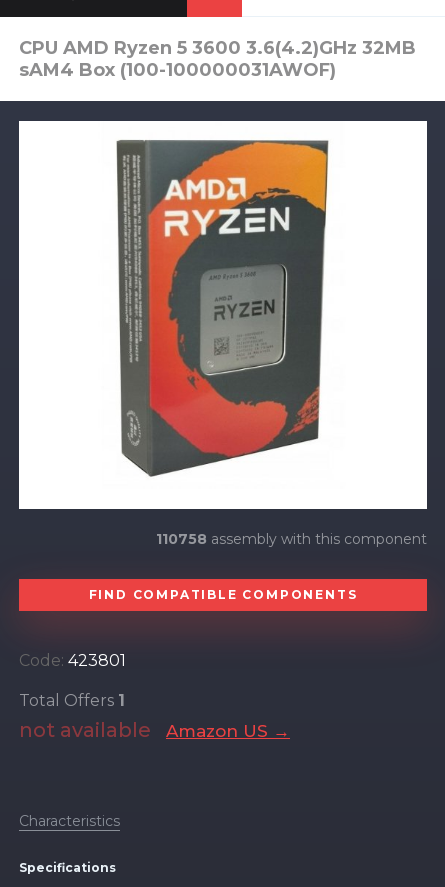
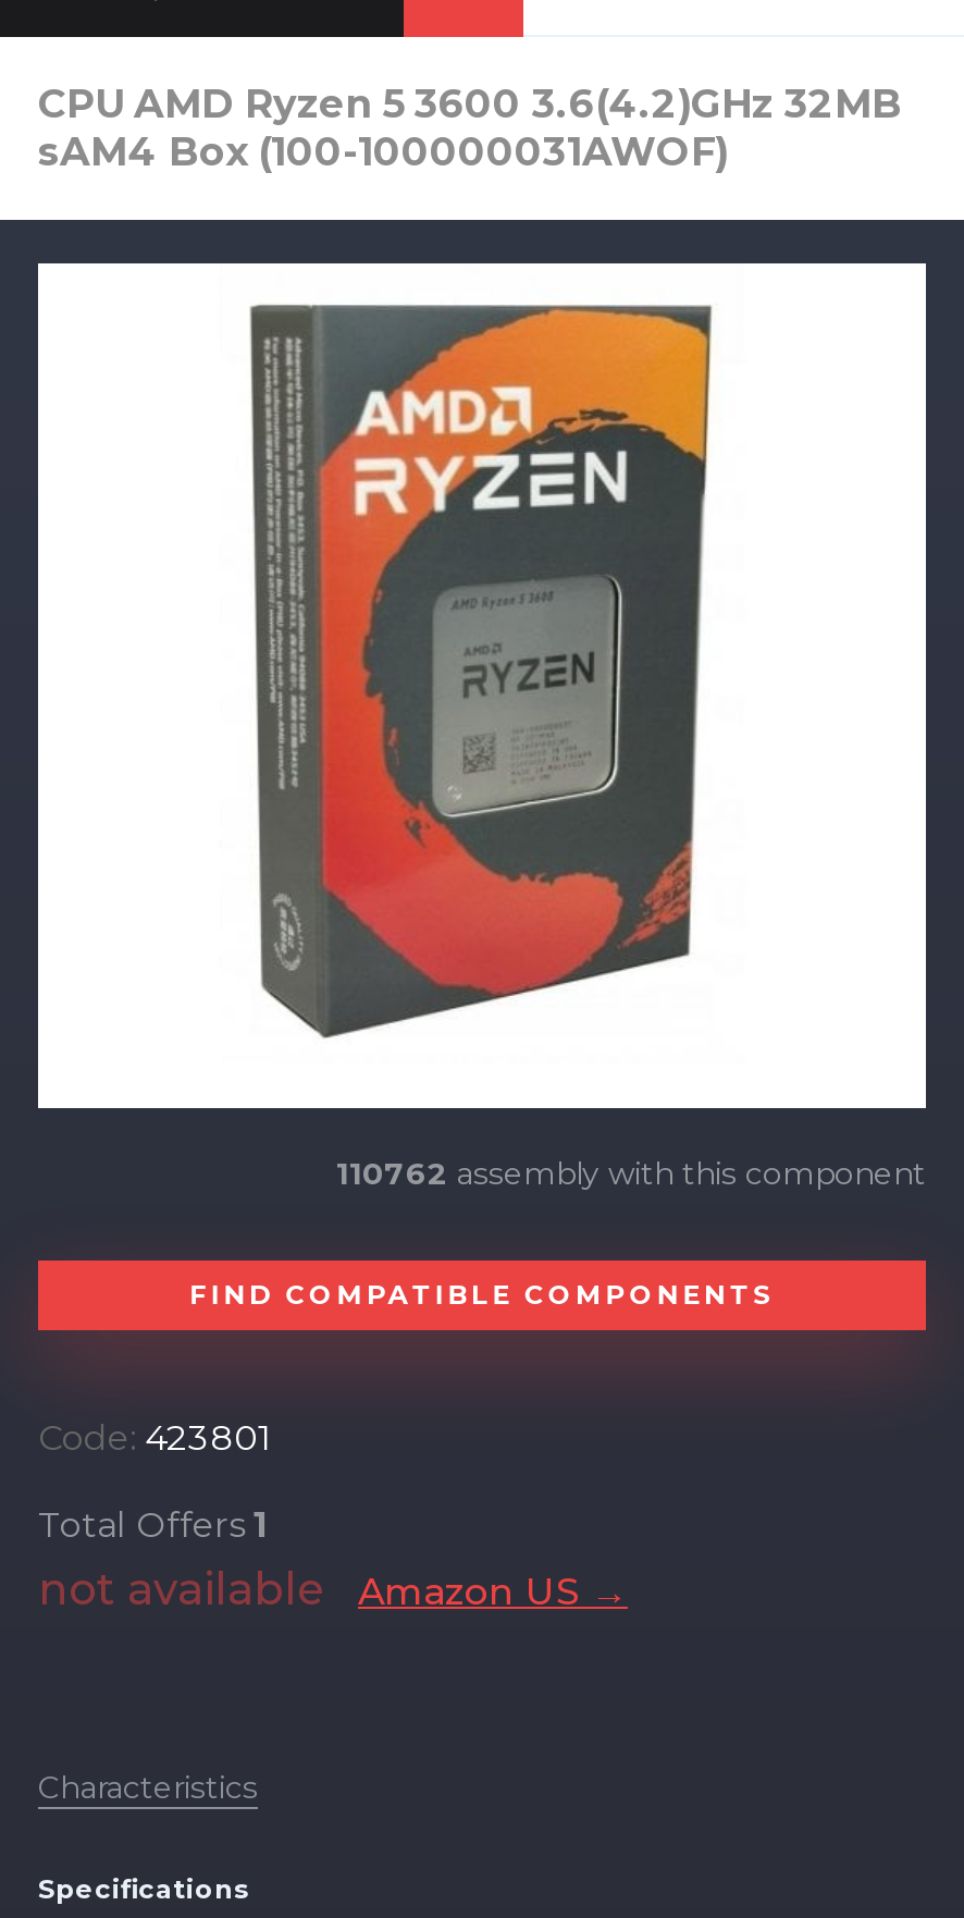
[156,530,427,548] 110758 assembly with this component -> [336,1154,926,1193] 110762 assembly with this component

